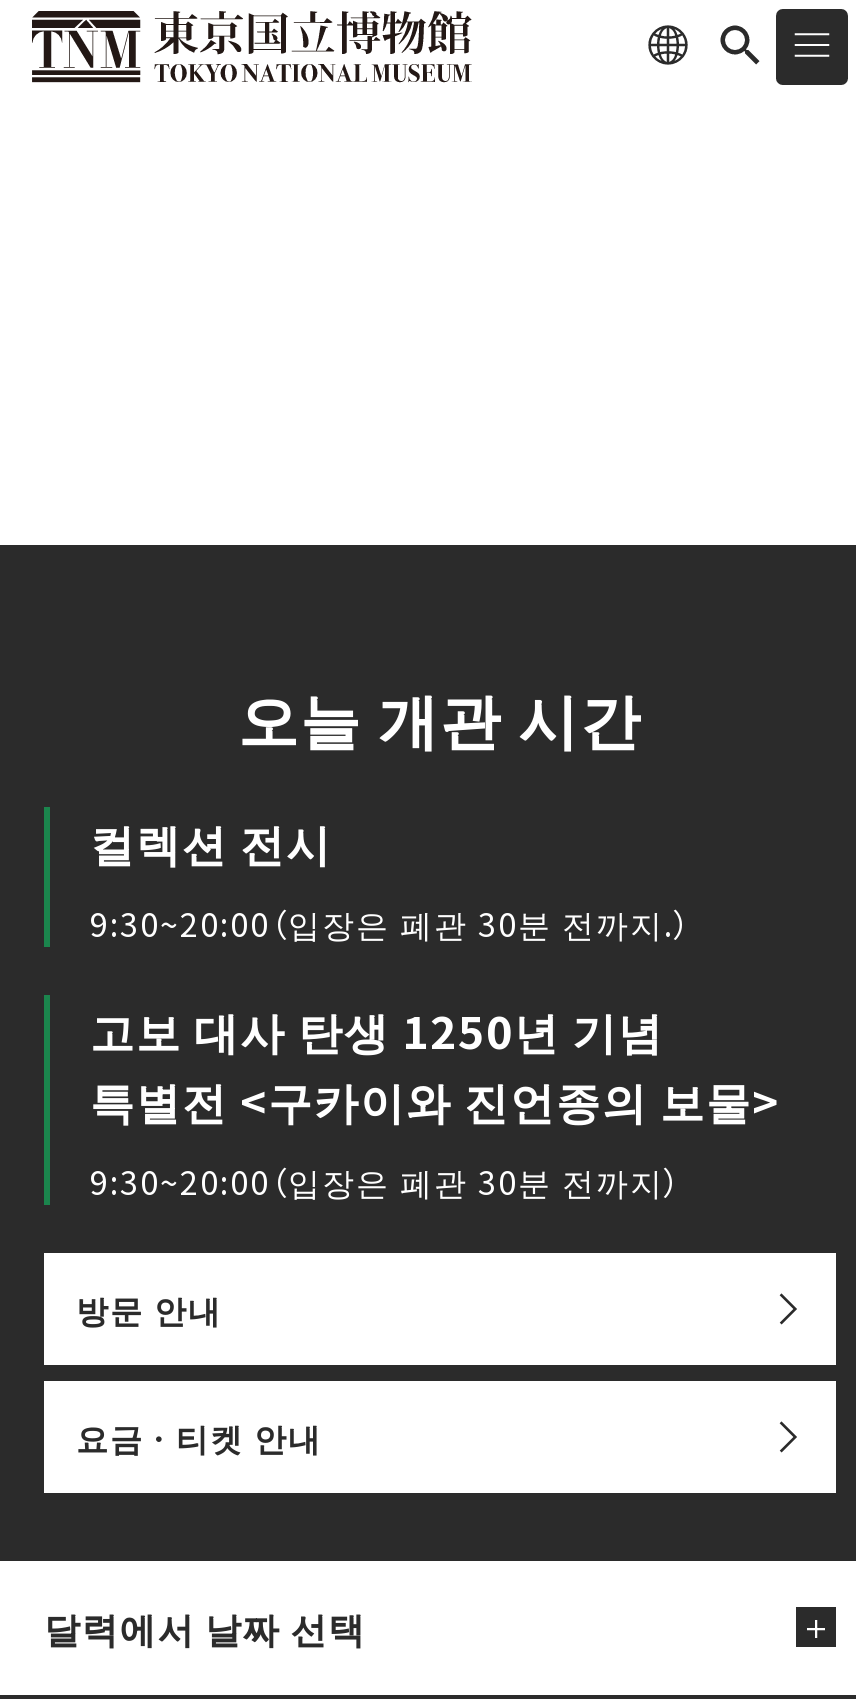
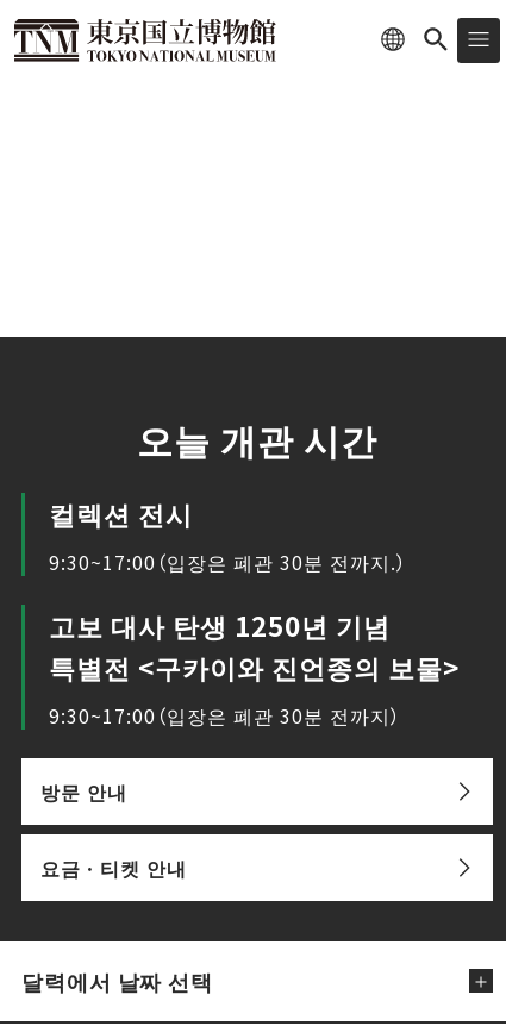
[90,899,692,947] 9:30~20:00（입장은 폐관 30분 전까지.） -> [49,548,407,576] 9:30~17:00（입장은 폐관 30분 전까지.）
[90,1157,682,1205] 9:30~20:00（입장은 폐관 30분 전까지） -> [49,701,401,730] 9:30~17:00（입장은 폐관 30분 전까지）

